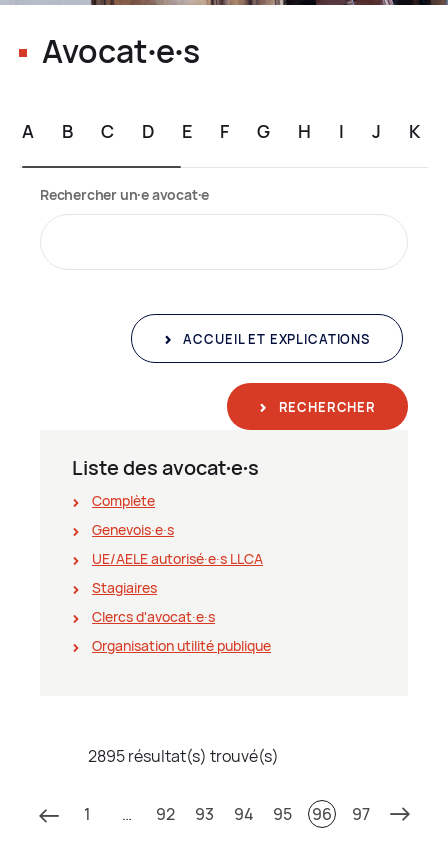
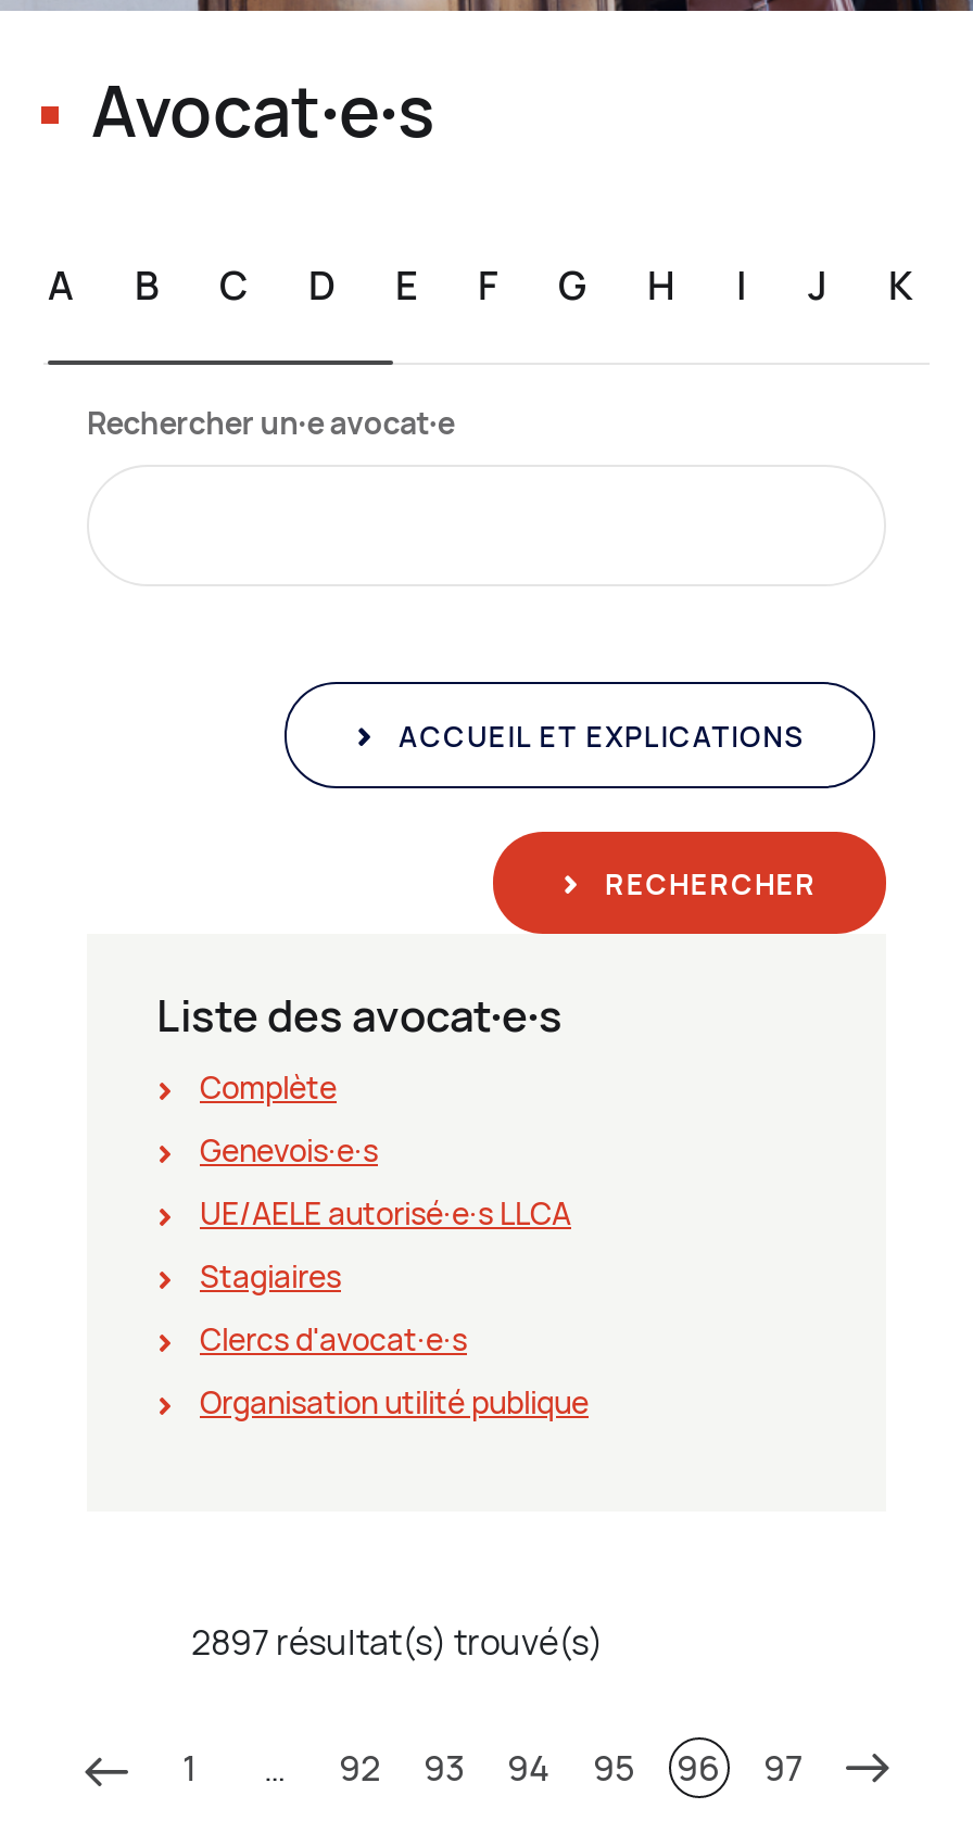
[88,745,279,767] 2895 résultat(s) trouvé(s) -> [191,1618,604,1665] 2897 résultat(s) trouvé(s)

